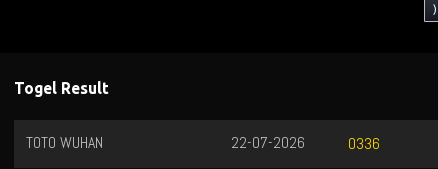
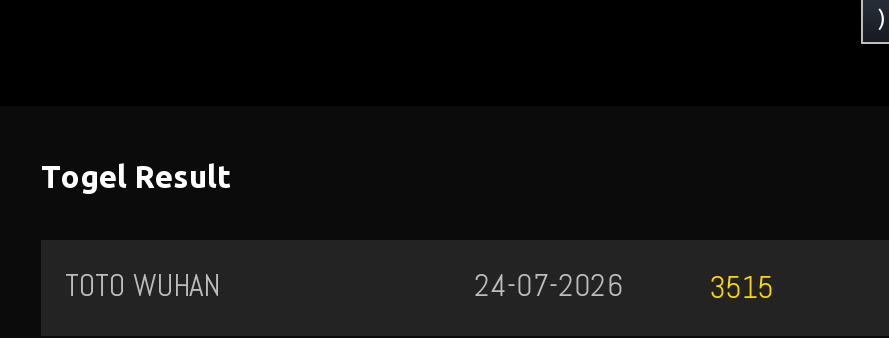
[231,133,305,153] 22-07-2026 -> [474,267,622,307] 24-07-2026
[348,134,380,154] 0336 -> [710,268,774,308] 3515

